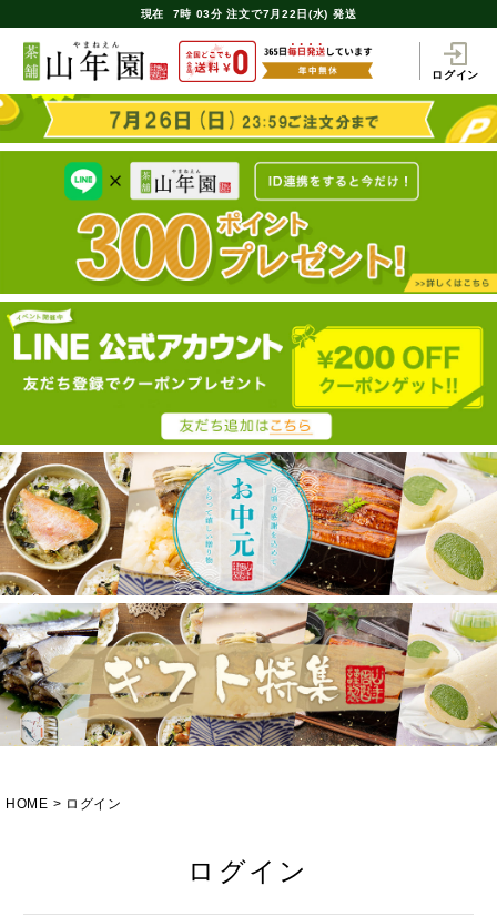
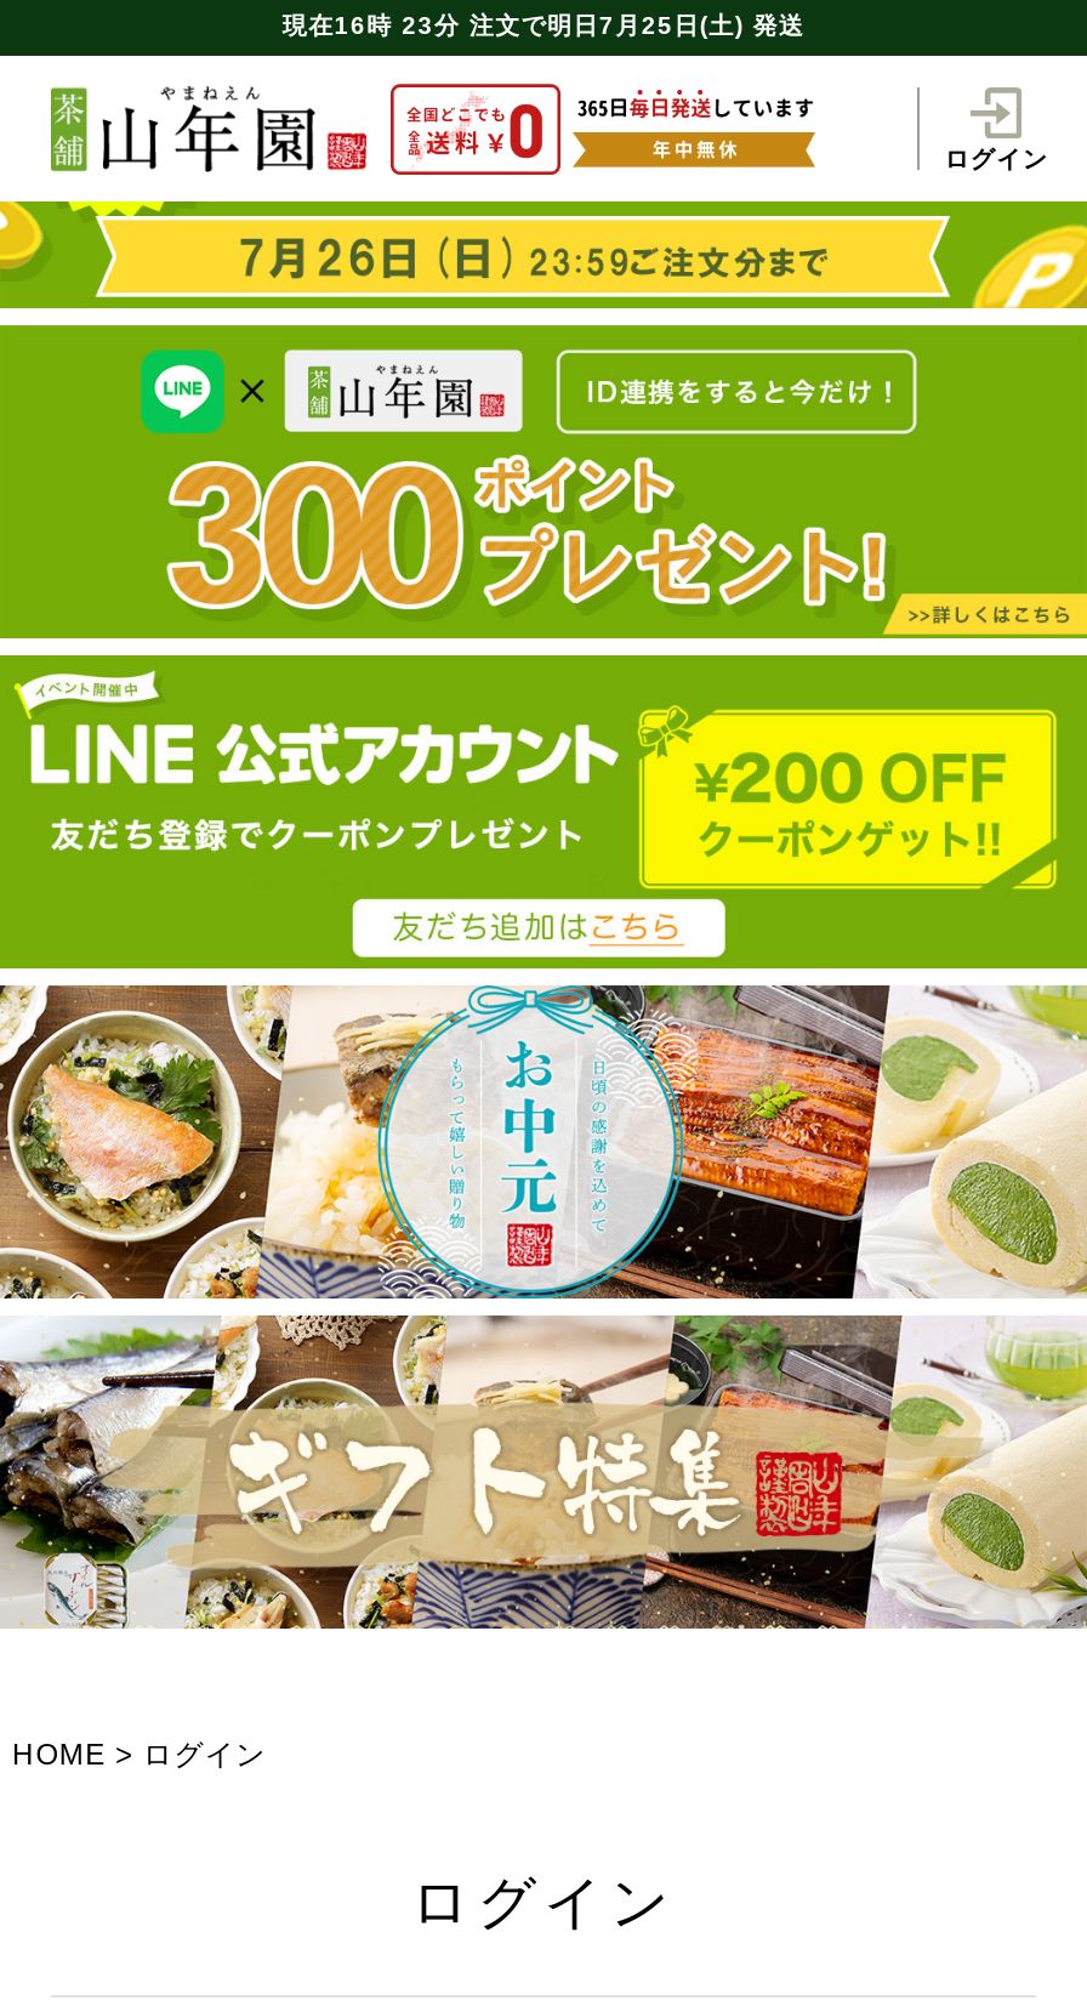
[141,7,356,19] 現在7時 03分注文で7月22日(水) 発送 -> [282,11,805,38] 現在16時 23分注文で明日7月25日(土) 発送

